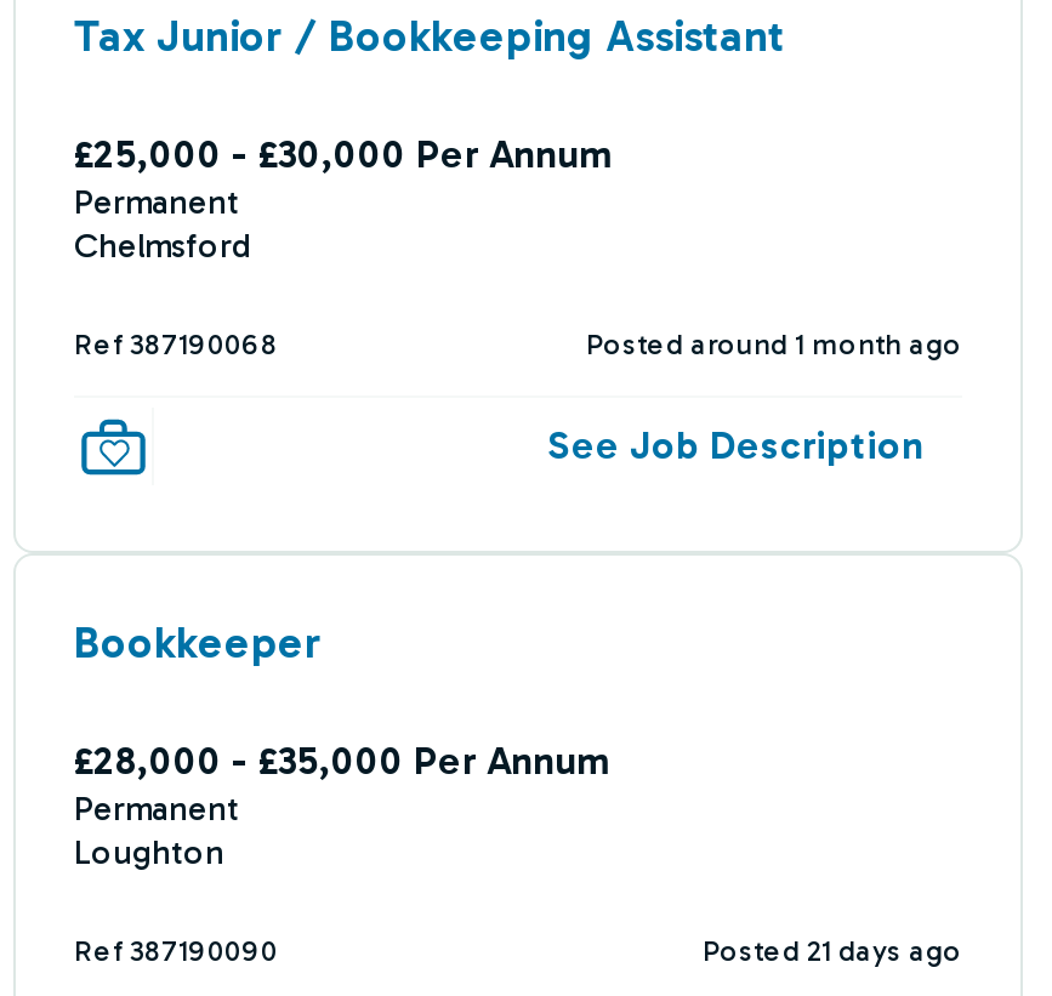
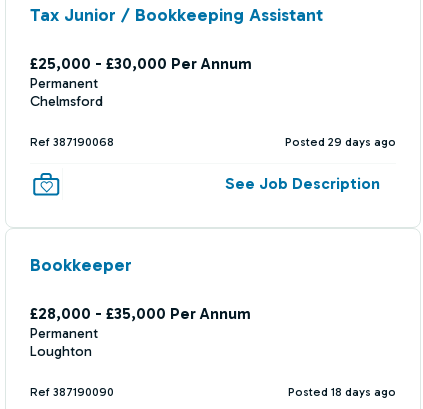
[586,328,962,362] Posted around 1 month ago -> [285,135,396,149] Posted 29 days ago
[703,934,962,968] Posted 21 days ago -> [288,385,396,399] Posted 18 days ago

